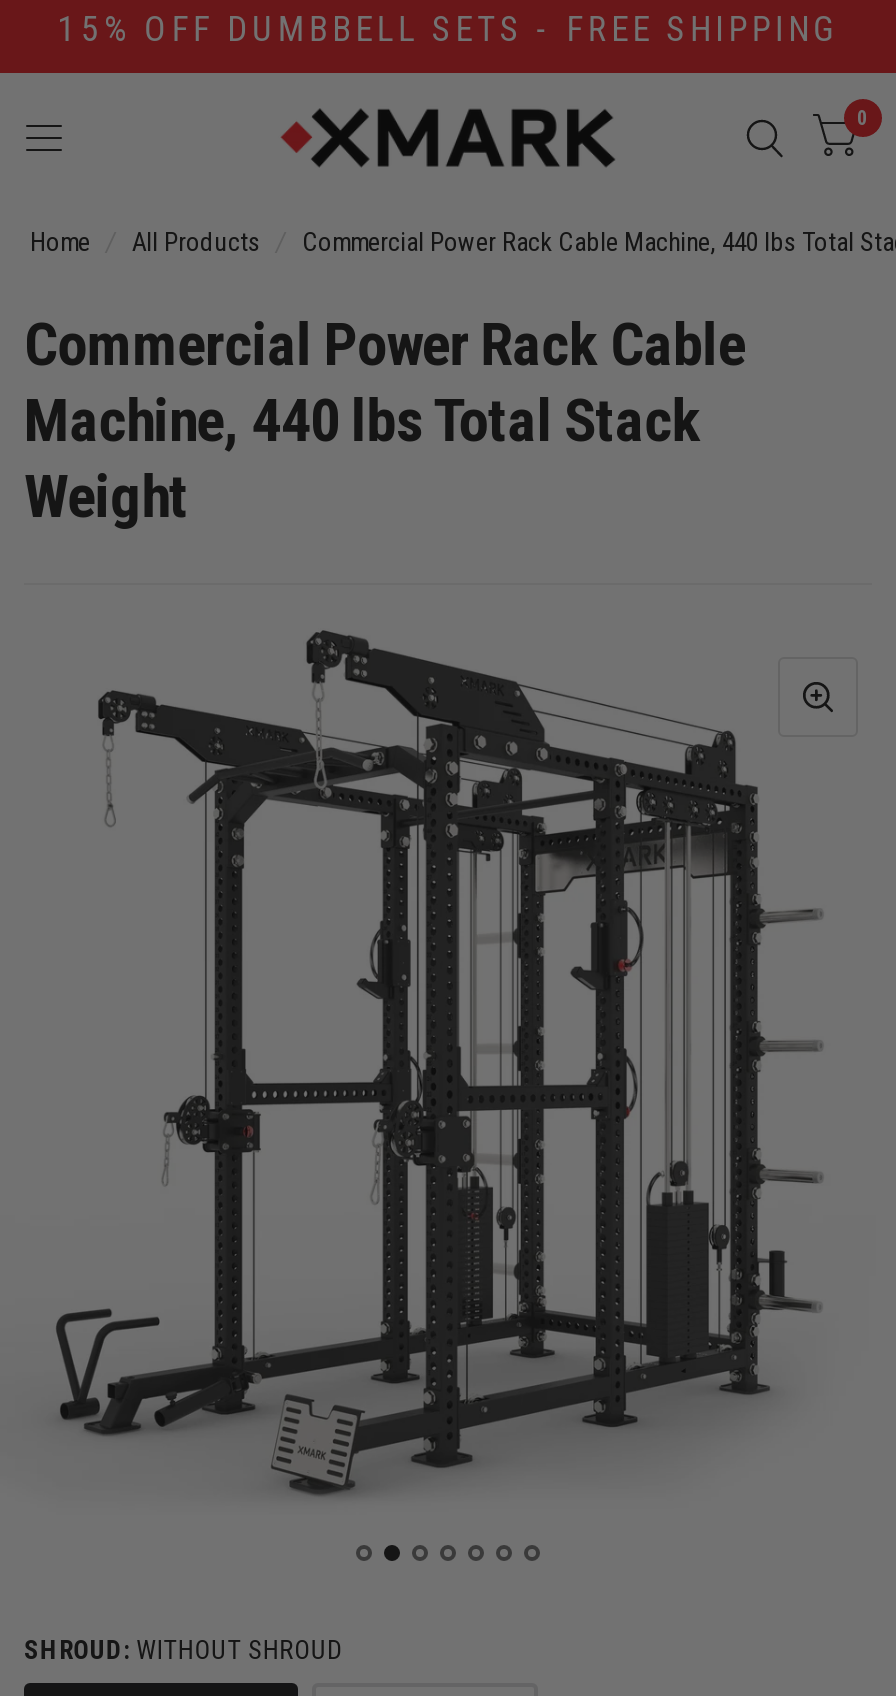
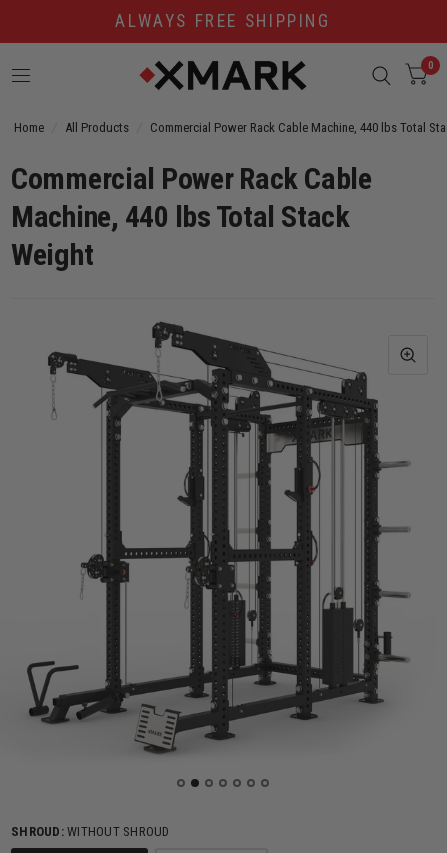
[57,9,839,49] 15% OFF DUMBBELL SETS - FREE SHIPPING -> [115,11,331,31] ALWAYS FREE SHIPPING

